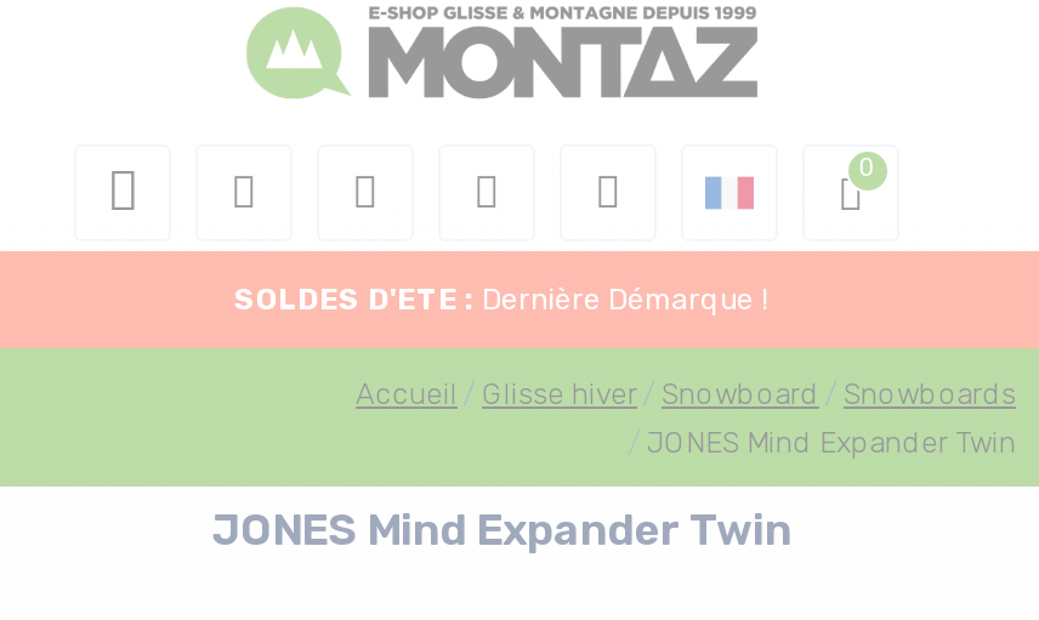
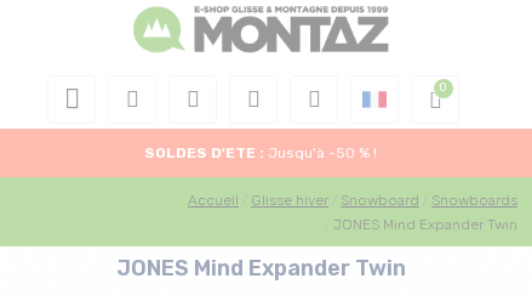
[234,283,768,317] SOLDES D'ETE : Dernière Démarque ! -> [144,144,377,161] SOLDES D'ETE : Jusqu'à -50 % !

